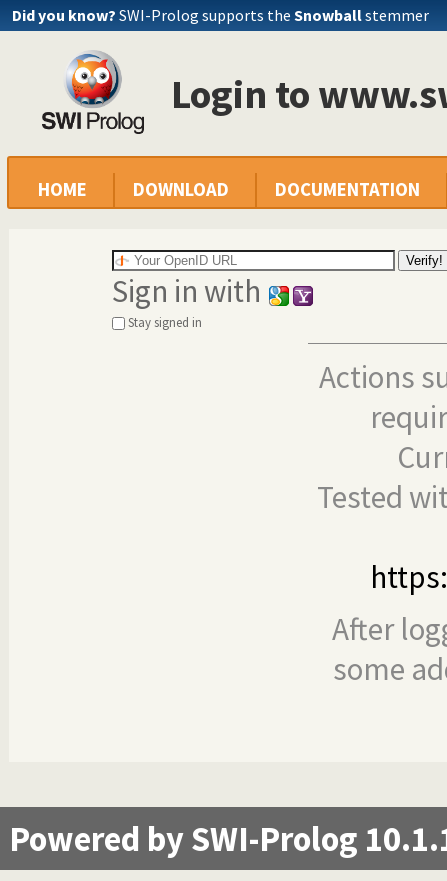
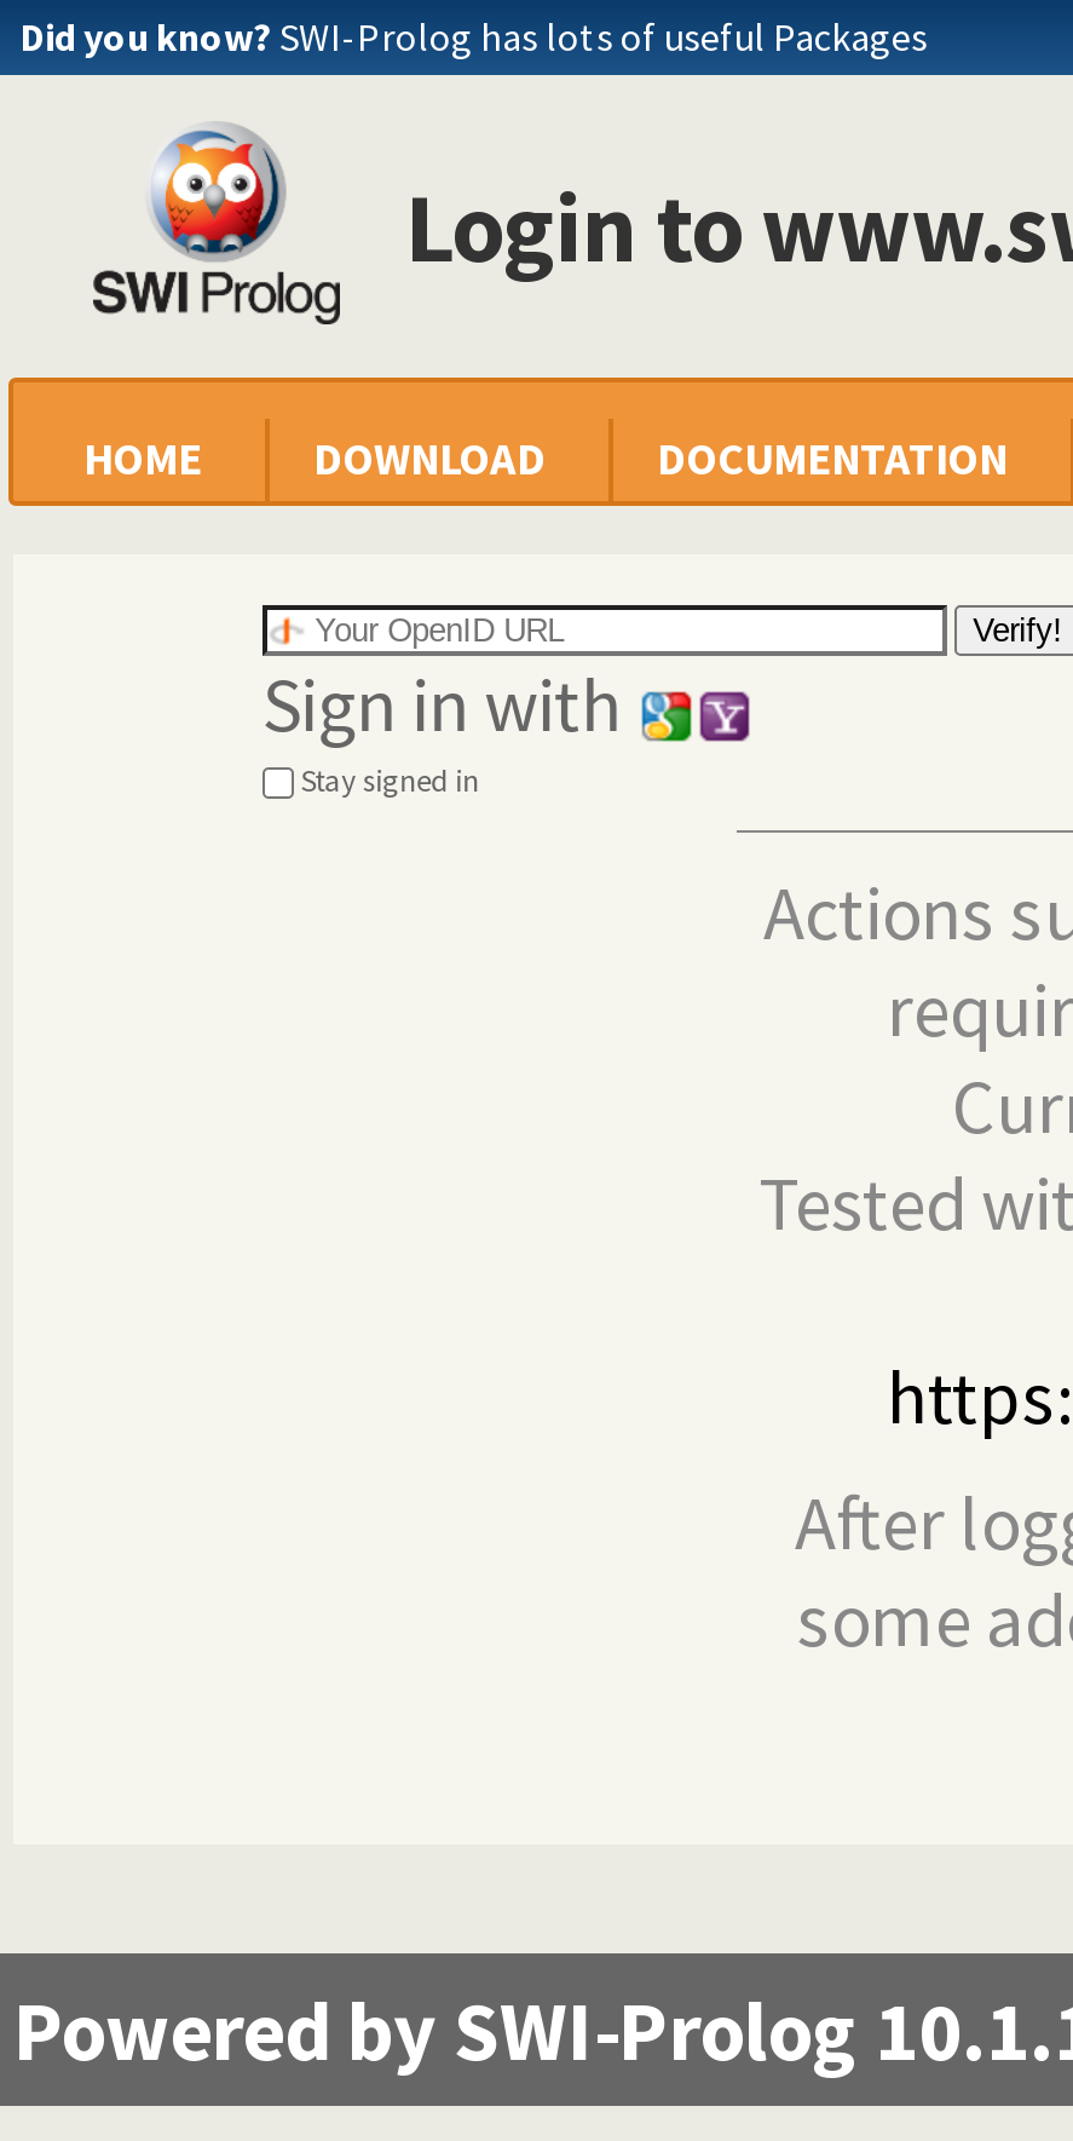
[12,5,429,25] Did you know? SWI-Prolog supports the Snowball stemmer -> [21,12,928,61] Did you know? SWI-Prolog has lots of useful Packages

